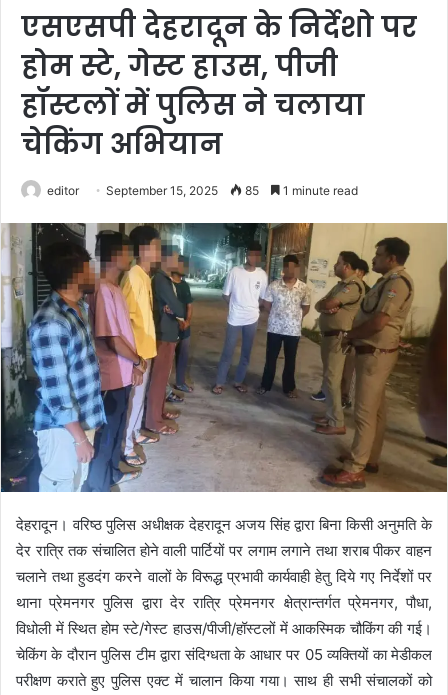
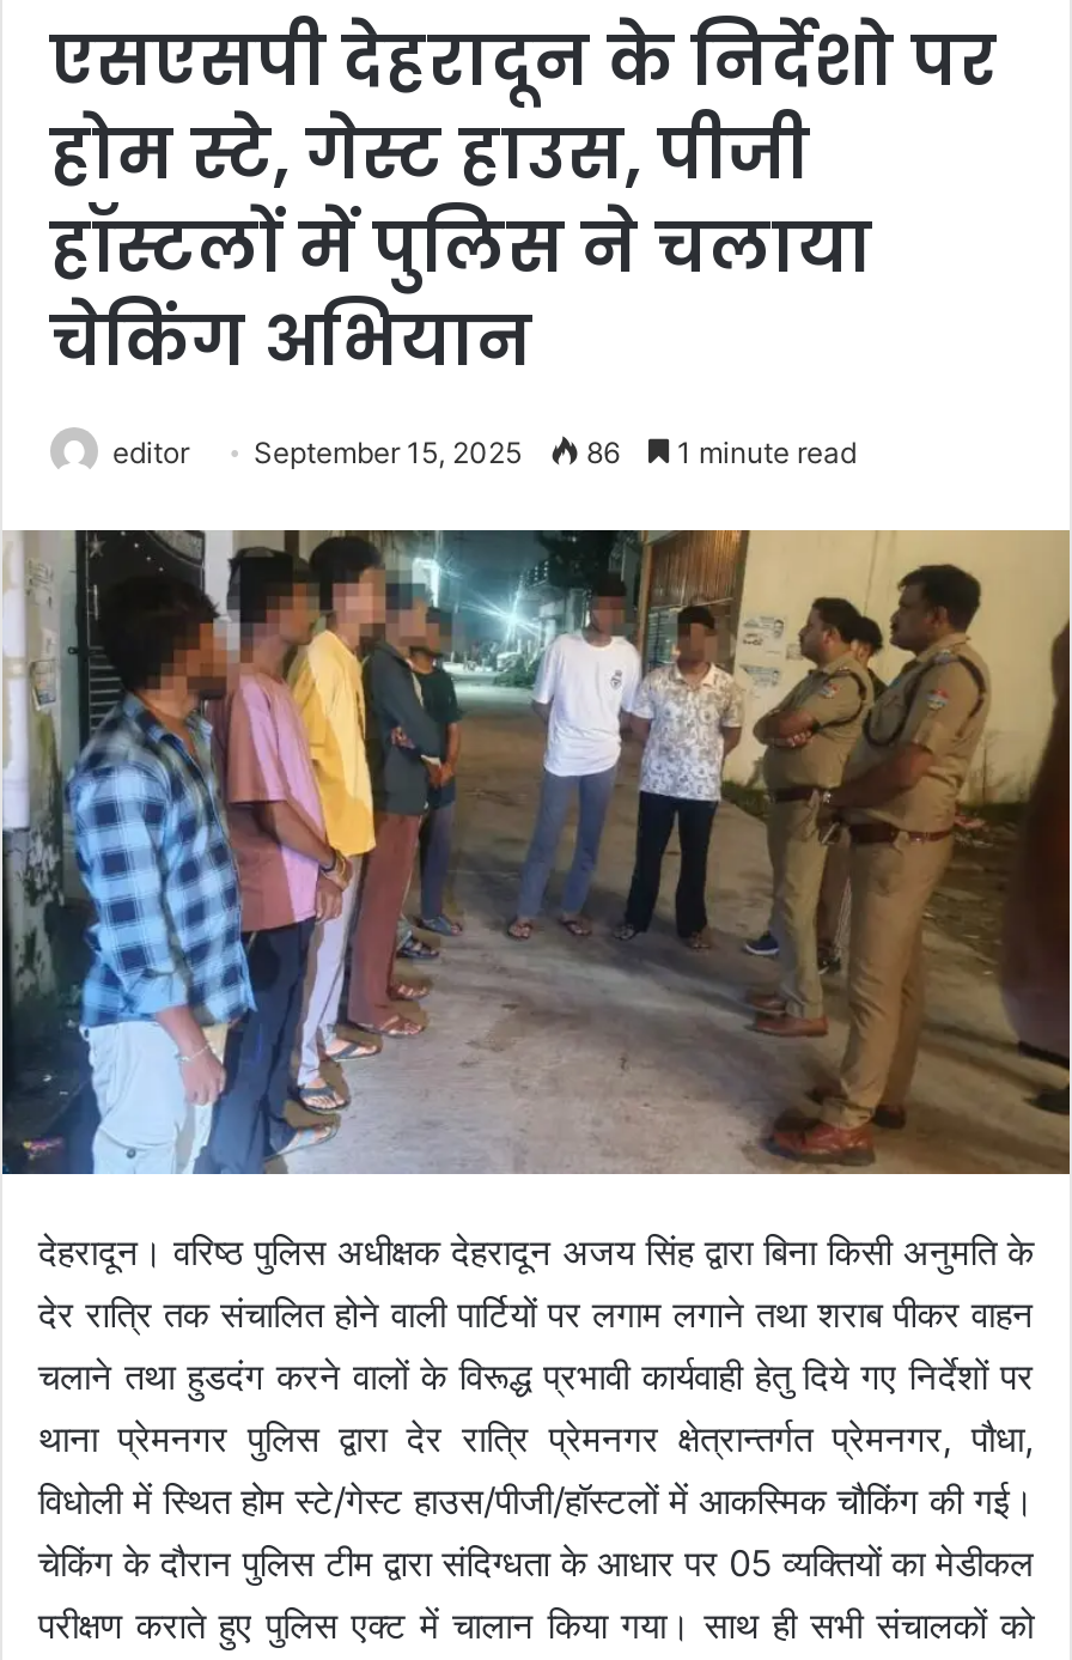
[47,183,358,198] editor September 15, 2025 85 1 minute read -> [112,435,857,471] editor September 15, 2025 86 1 minute read

